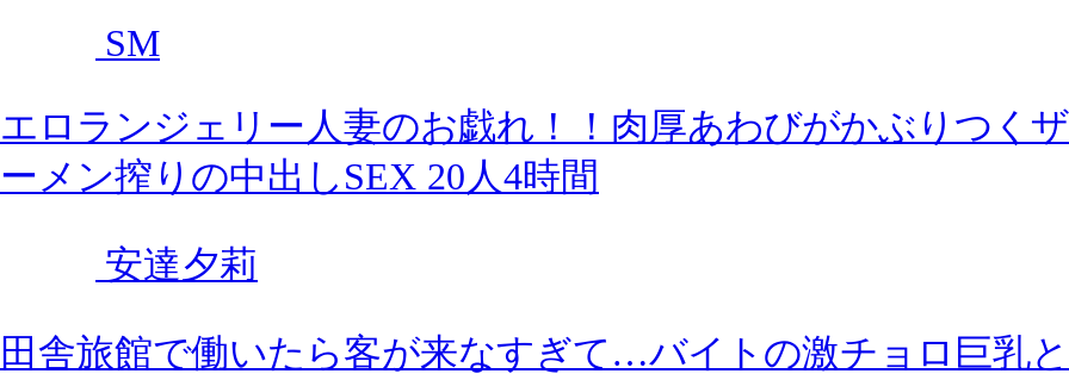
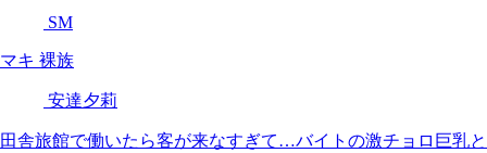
[0,106,1069,197] エロランジェリー人妻のお戯れ！！肉厚あわびがかぶりつくザ | ーメン搾りの中出しSEX 20人4時間 -> [0,51,74,69] マキ 裸族

